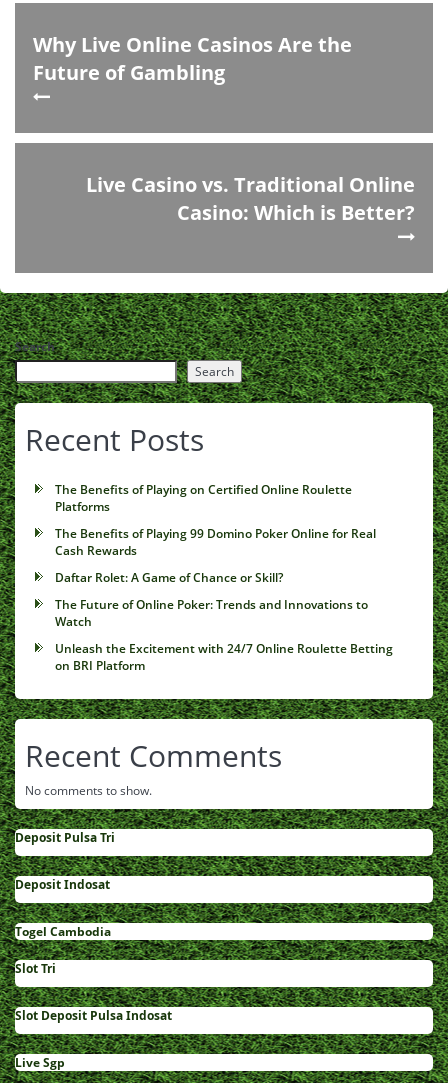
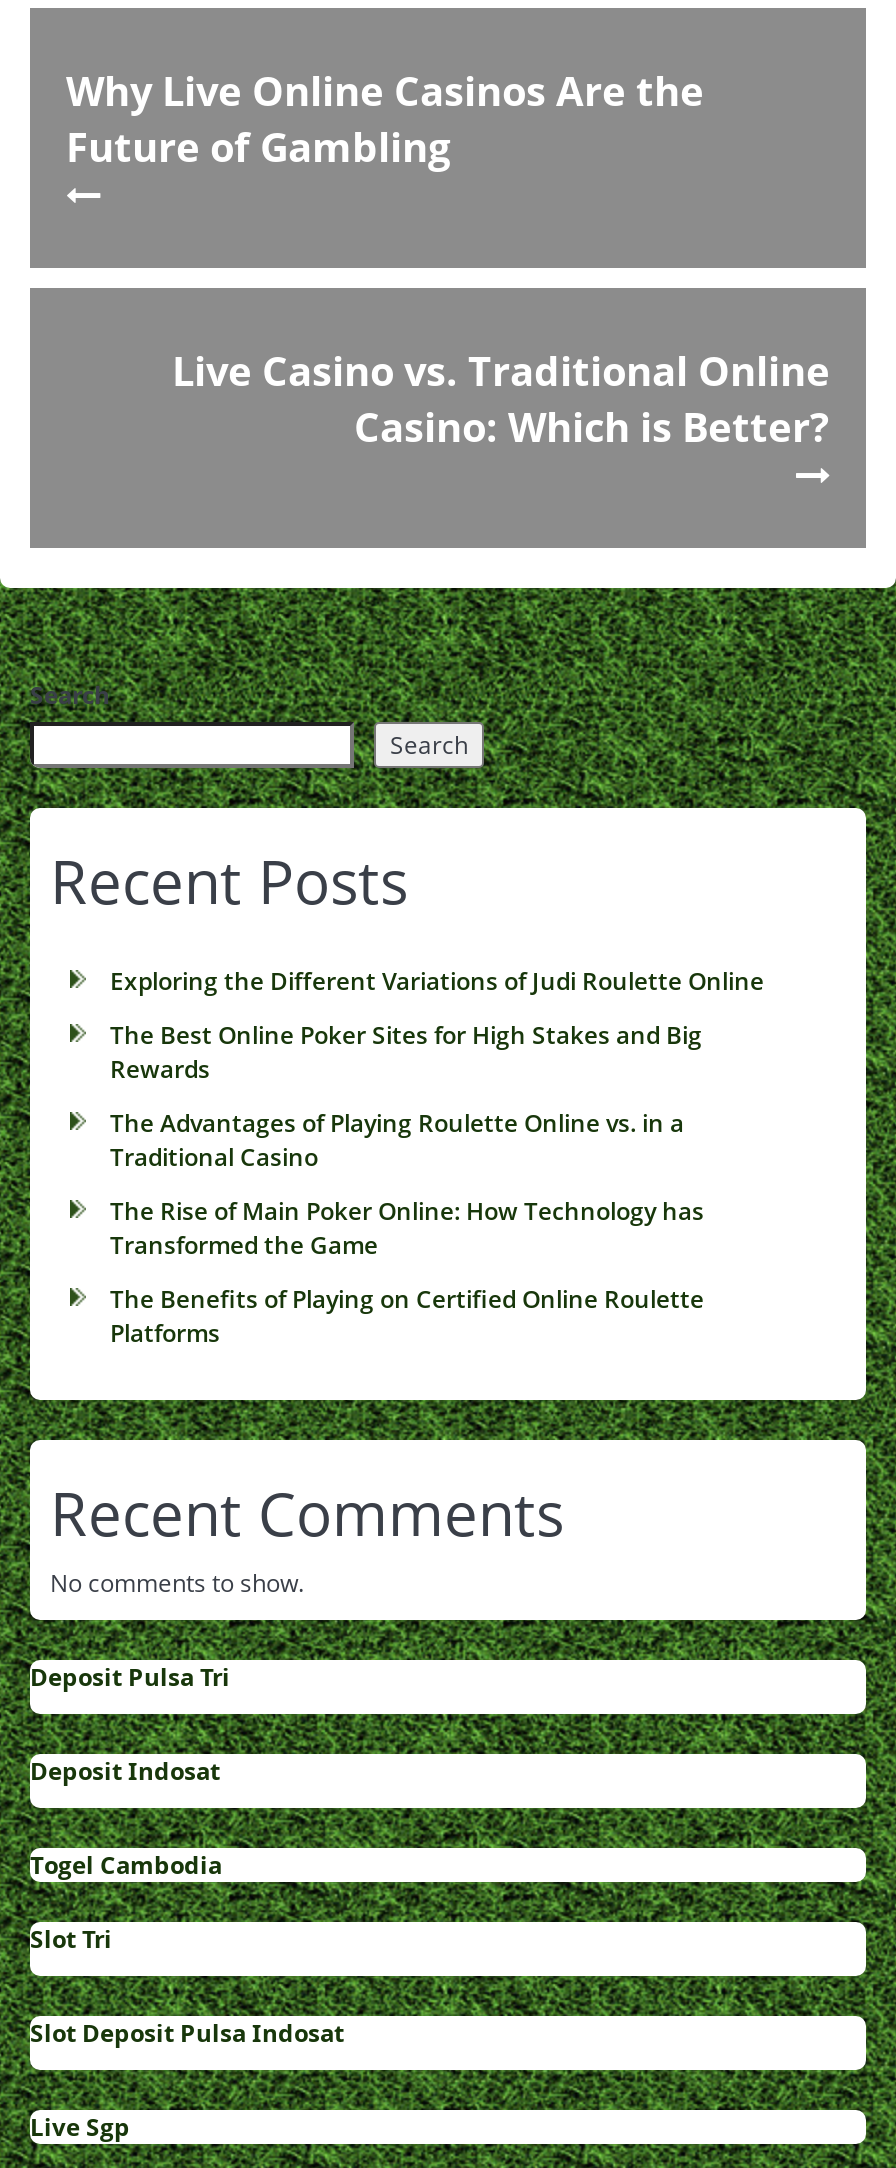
none -> [110,964,764,1262] Exploring the Different Variations of Judi Roulette Online | The Best Online Poker Sites for High Stakes and Big | Rewards | The Advantages of Playing Roulette Online vs. in a | Traditional Casino | The Rise of Main Poker Online: How Technology has | Transformed the Game
moved [55,481,352,515] -> [110,1282,704,1350]: The Benefits of Playing on Certified Online Roulette | Platforms
[55,525,393,674] The Benefits of Playing 99 Domino Poker Online for Real | Cash Rewards | Daftar Rolet: A Game of Chance or Skill? | The Future of Online Poker: Trends and Innovations to | Watch | Unleash the Excitement with 24/7 Online Roulette Betting | on BRI Platform -> none

